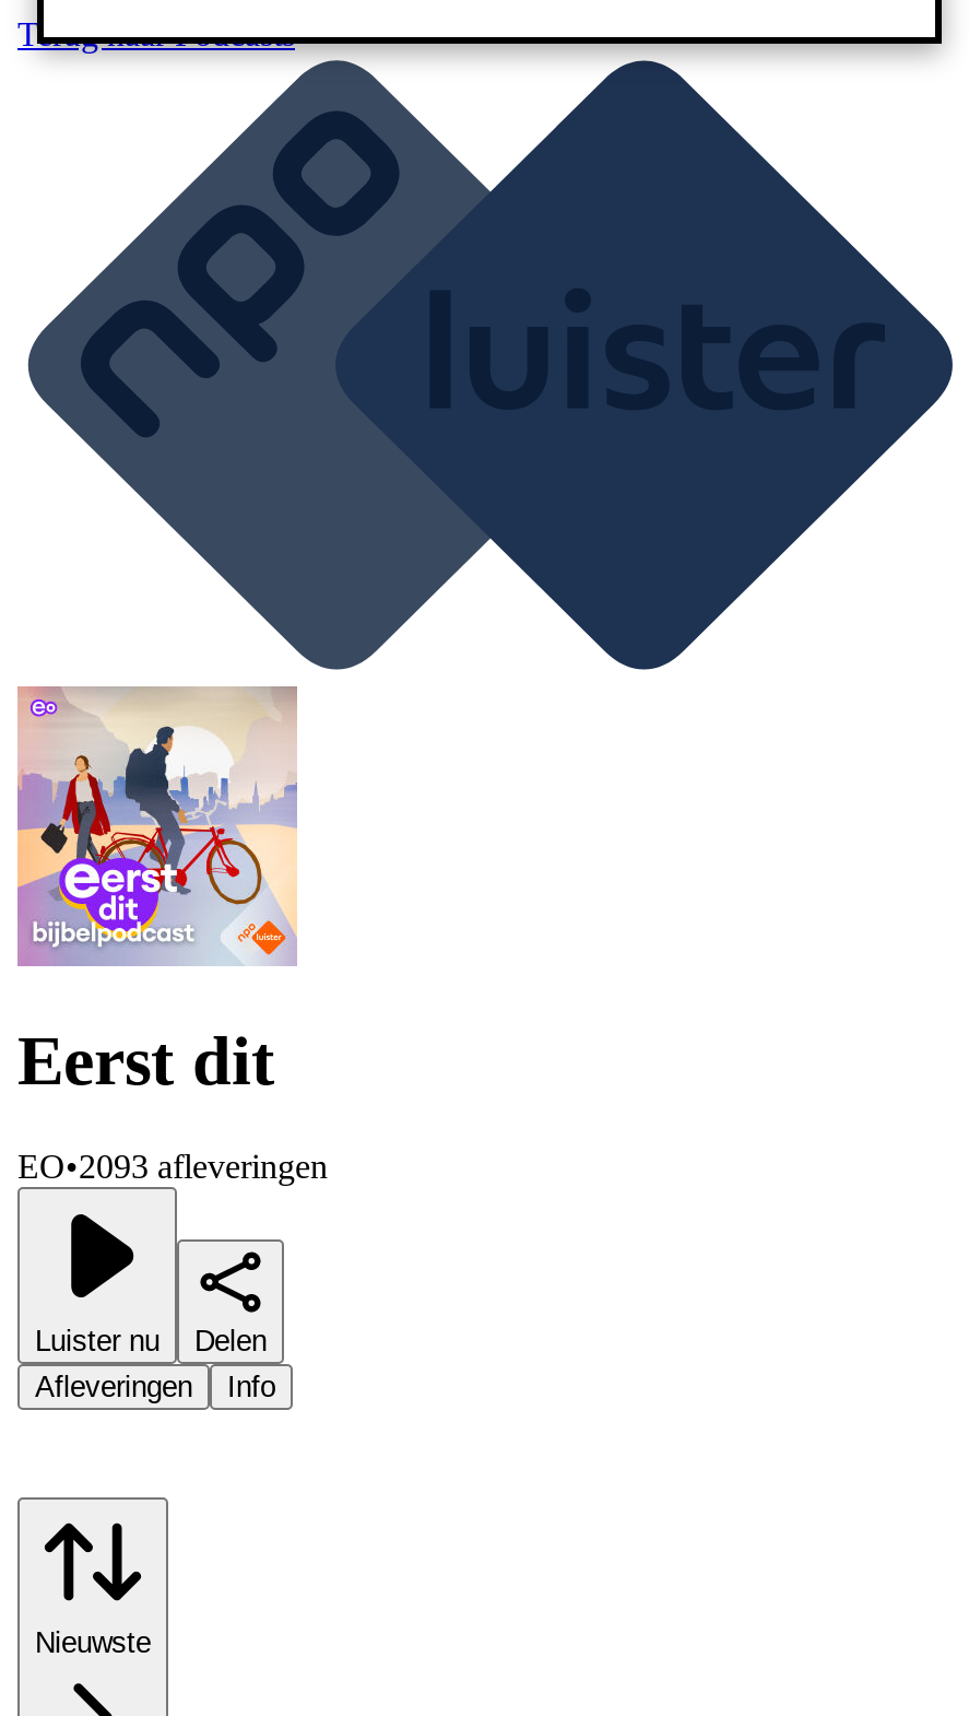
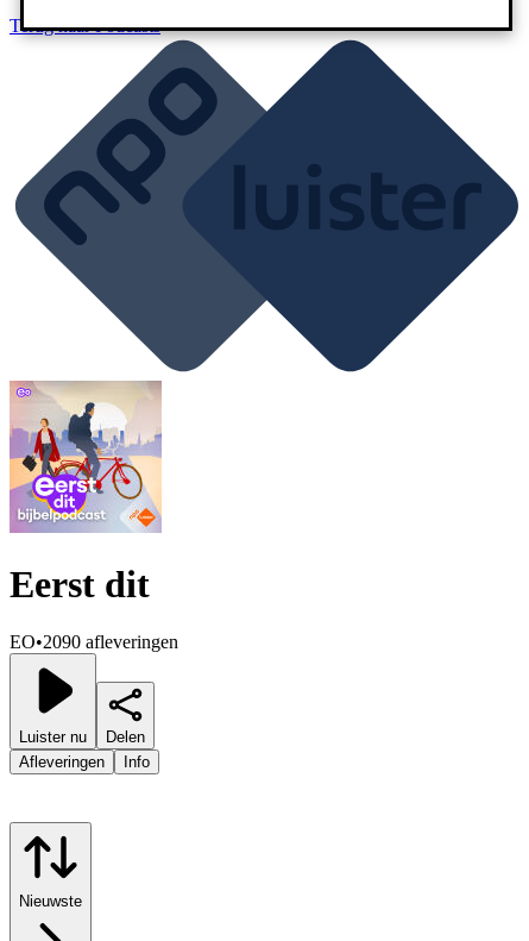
[17,1149,328,1186] EO•2093 afleveringen -> [10,632,178,652] EO•2090 afleveringen

